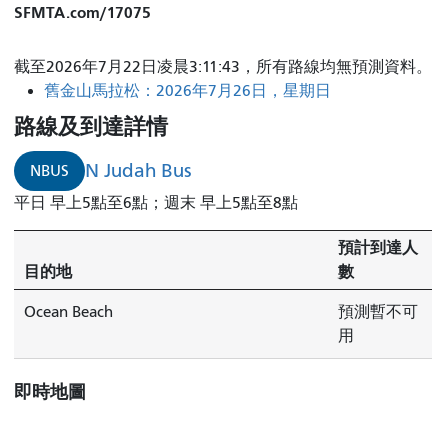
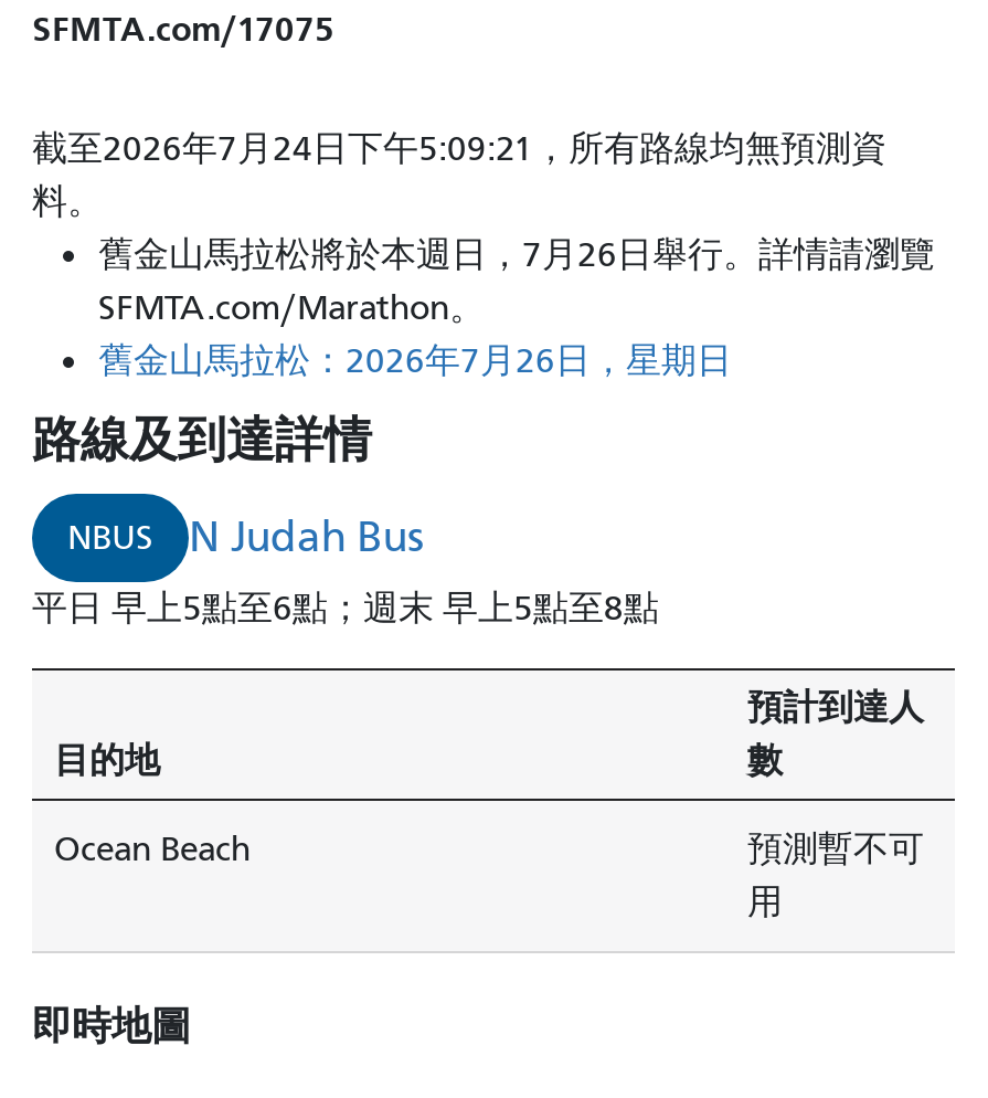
[14,58,432,76] 截至2026年7月22日凌晨3:11:43，所有路線均無預測資料。 -> [32,128,935,327] 截至2026年7月24日下午5:09:21，所有路線均無預測資 | 料。 | 舊金山馬拉松將於本週日，7月26日舉行。詳情請瀏覽 | SFMTA.com/Marathon。

